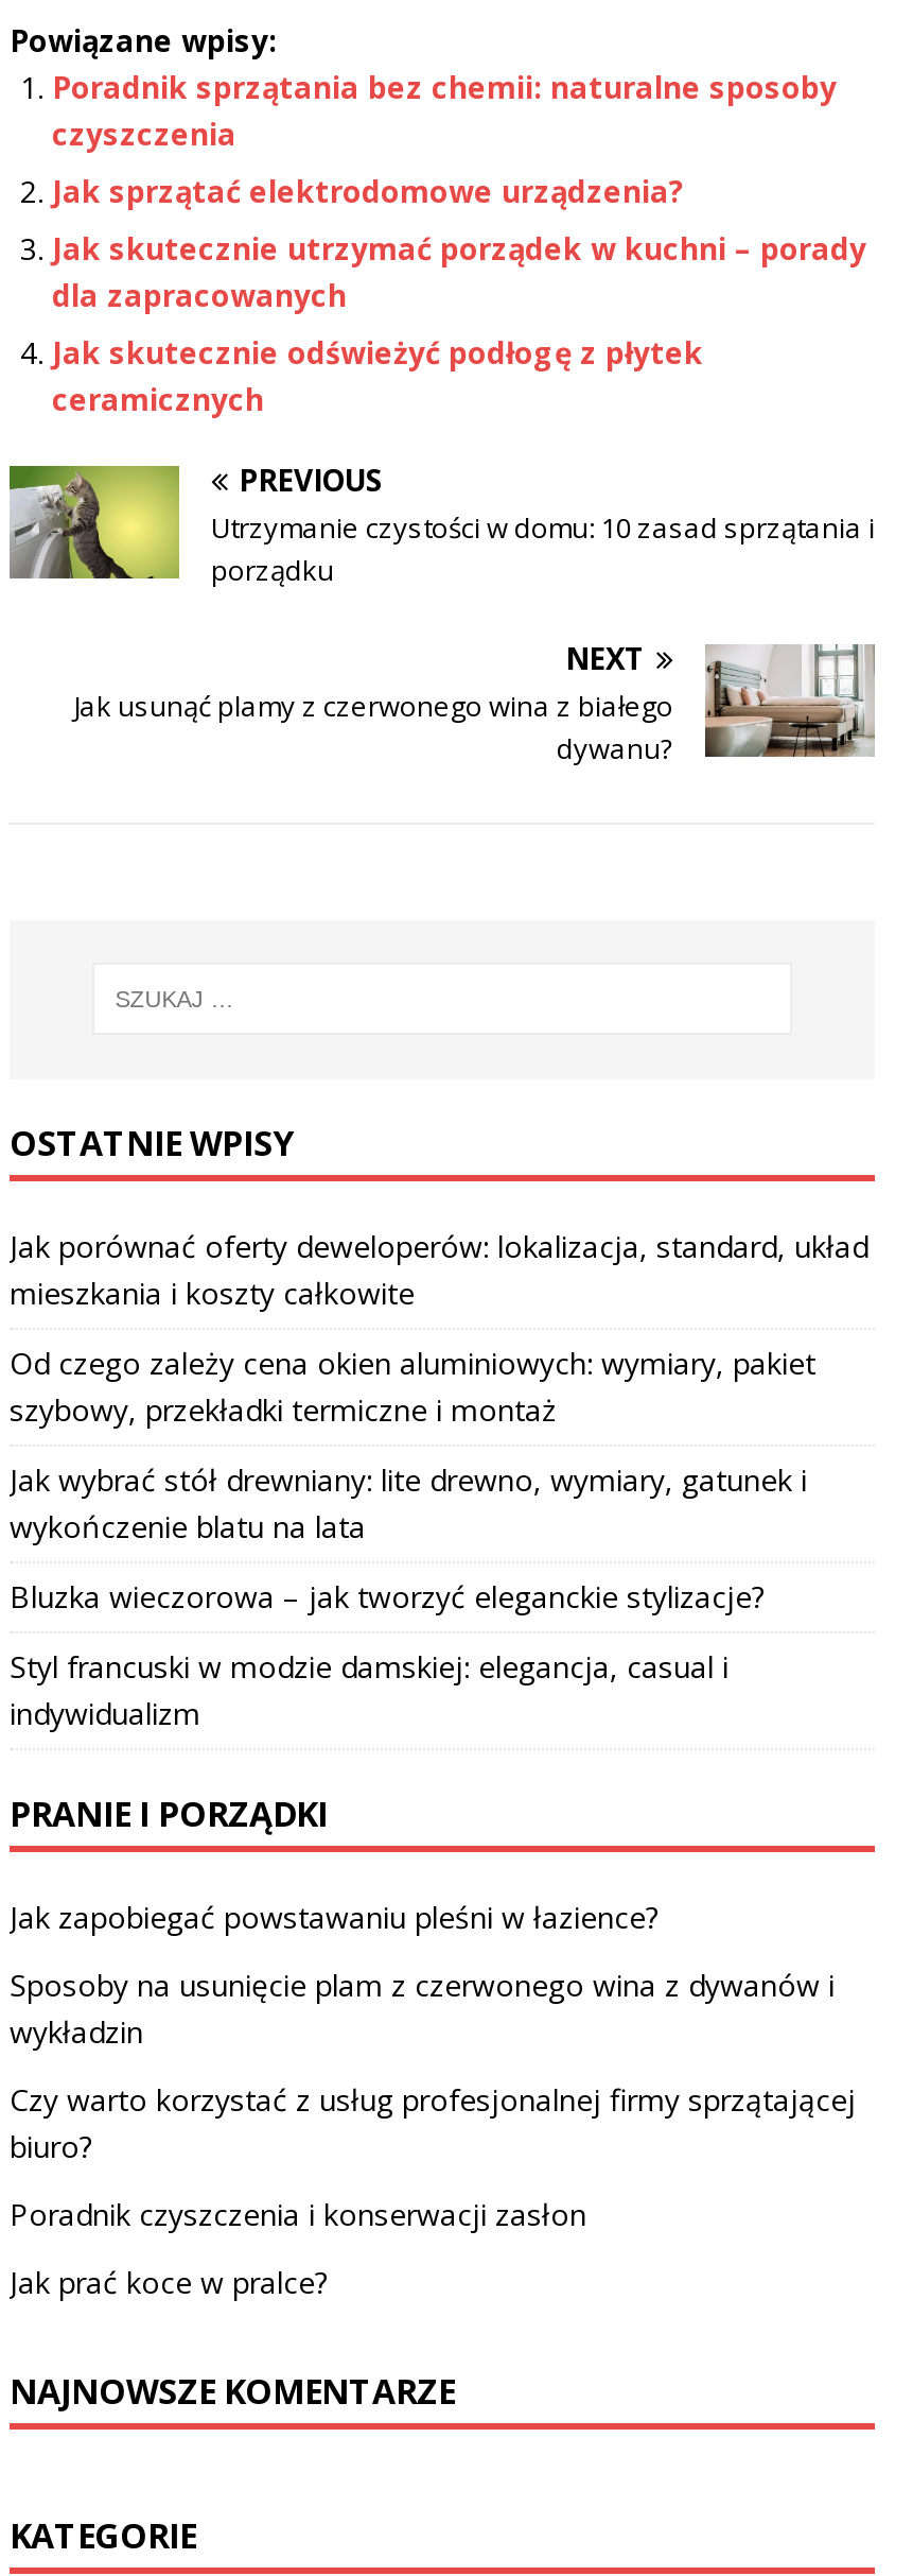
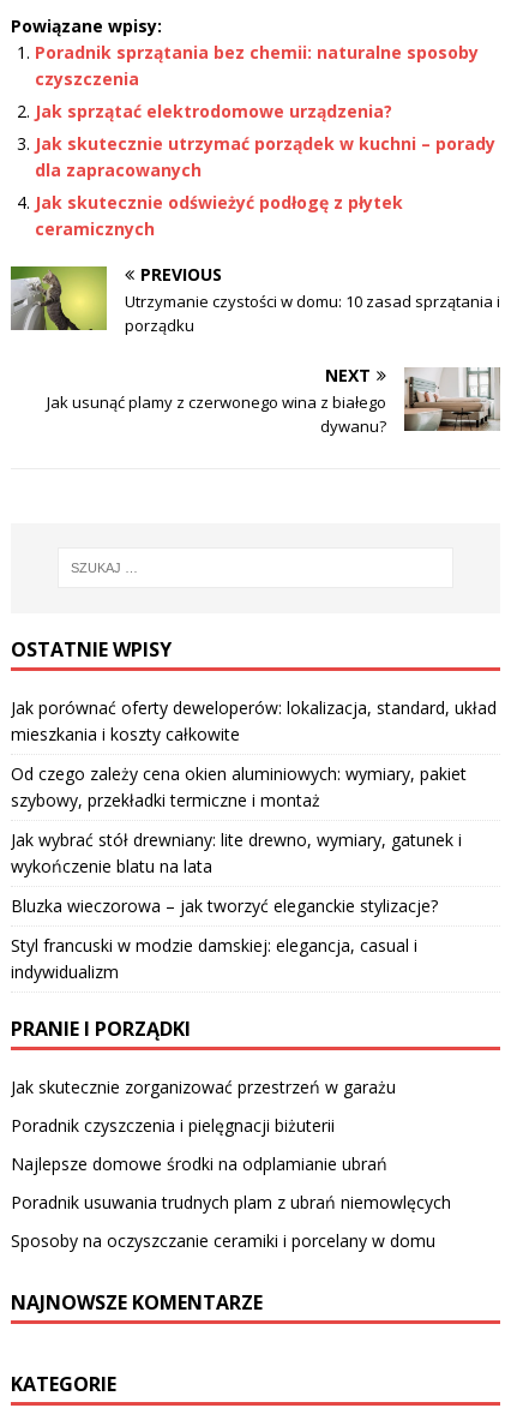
[10,1896,659,1936] Jak zapobiegać powstawaniu pleśni w łazience? -> [11,1075,396,1098] Jak skutecznie zorganizować przestrzeń w garażu
[10,1964,835,2051] Sposoby na usunięcie plam z czerwonego wina z dywanów i | wykładzin -> [11,1113,335,1136] Poradnik czyszczenia i pielęgnacji biżuterii
[10,2078,856,2165] Czy warto korzystać z usług profesjonalnej firmy sprzątającej | biuro? -> [11,1152,387,1175] Najlepsze domowe środki na odplamianie ubrań
[10,2193,586,2233] Poradnik czyszczenia i konserwacji zasłon -> [11,1190,451,1213] Poradnik usuwania trudnych plam z ubrań niemowlęcych
[10,2261,328,2301] Jak prać koce w pralce? -> [11,1229,435,1251] Sposoby na oczyszczanie ceramiki i porcelany w domu

